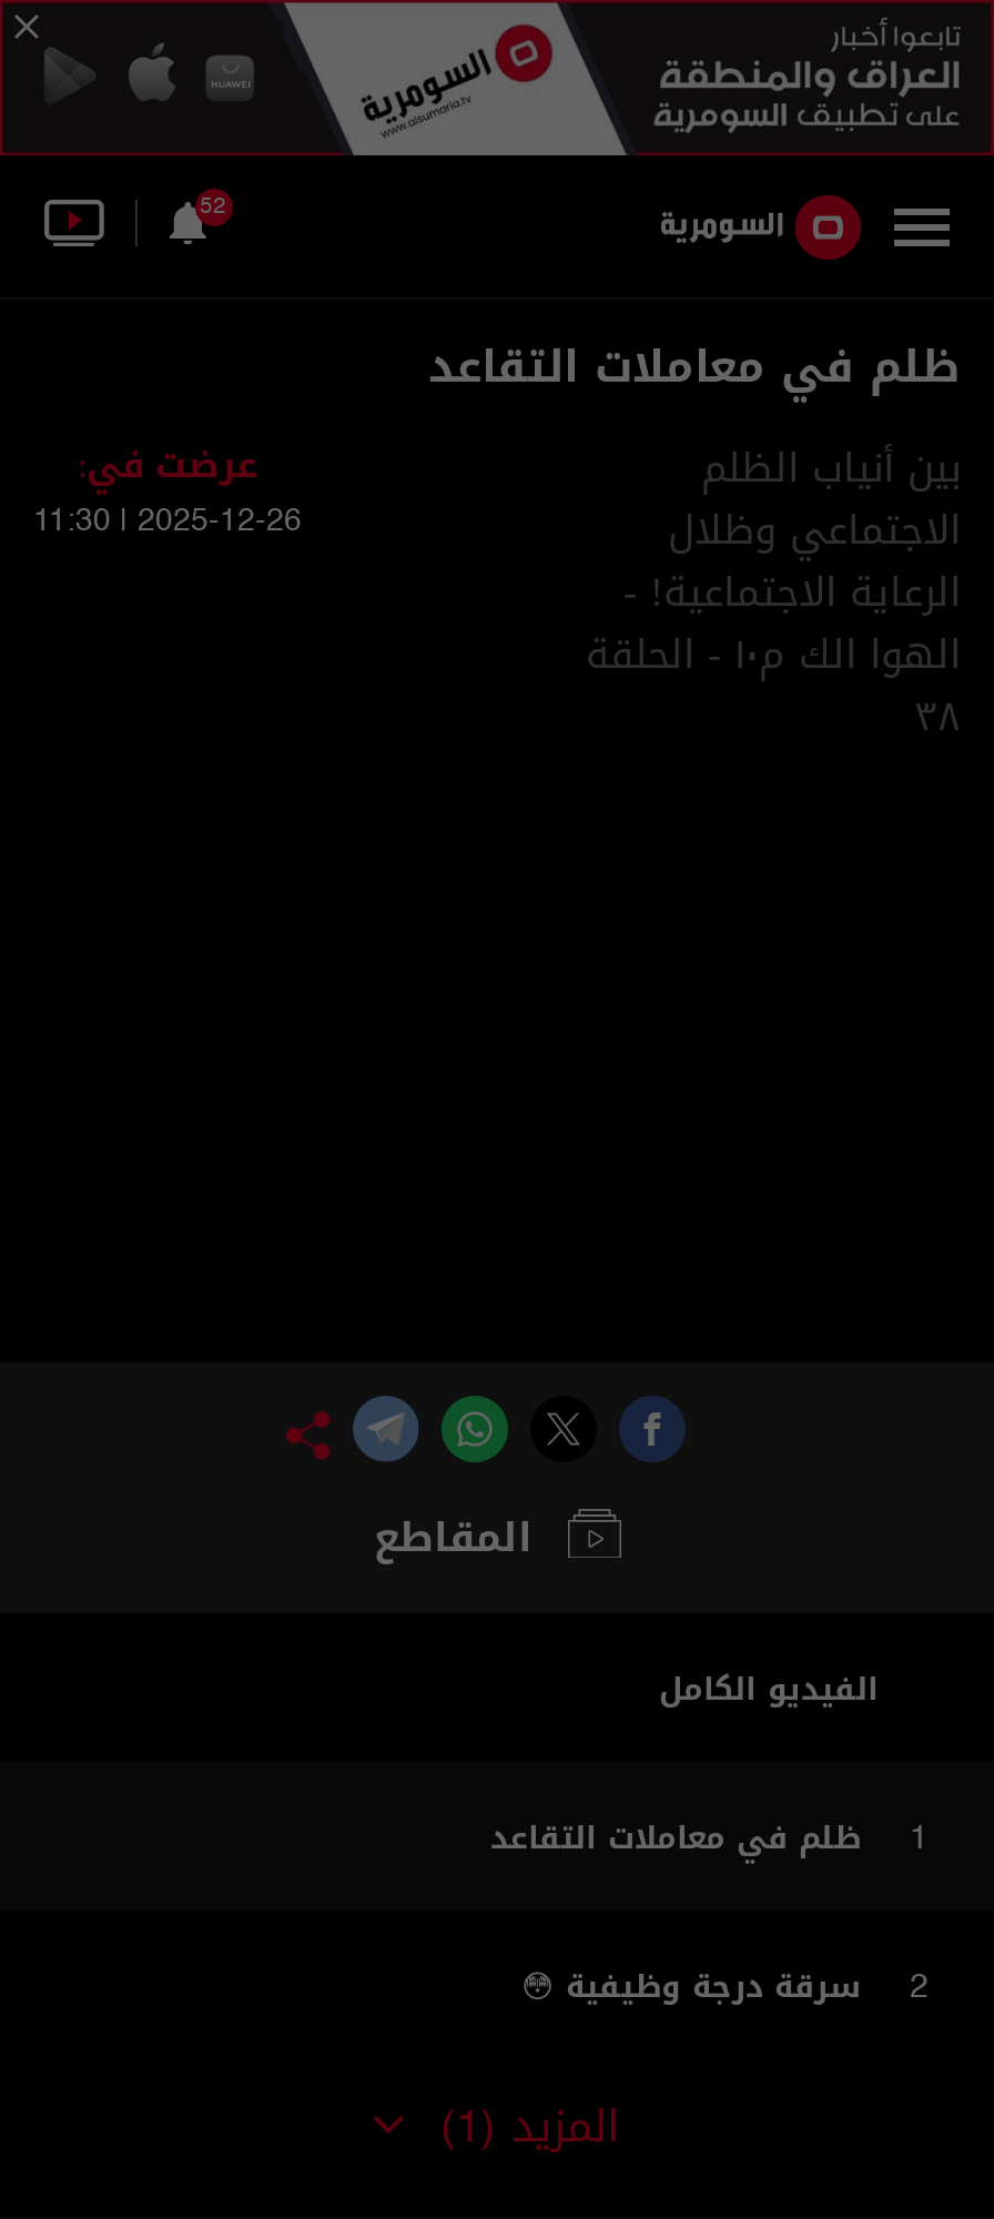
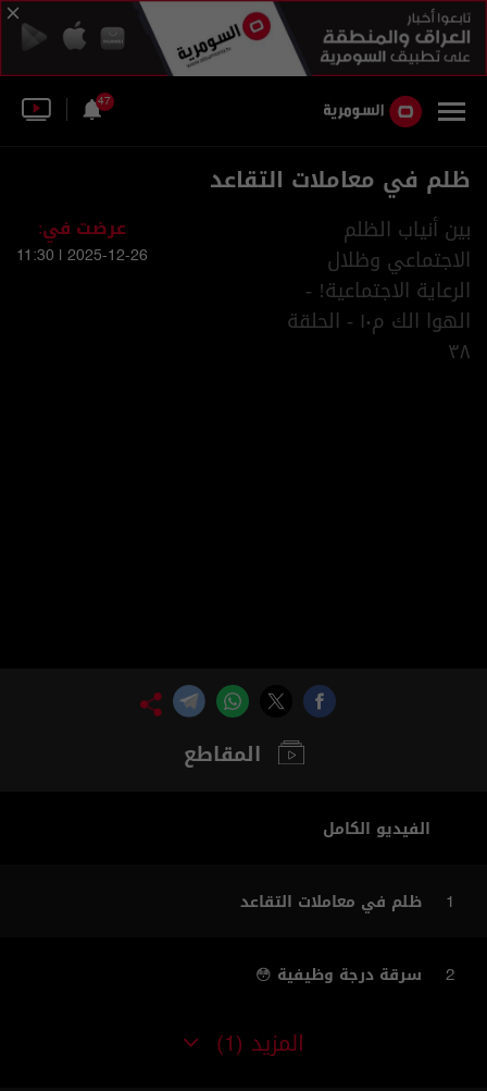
[200,195,227,217] 52 -> [98,96,111,106] 47

